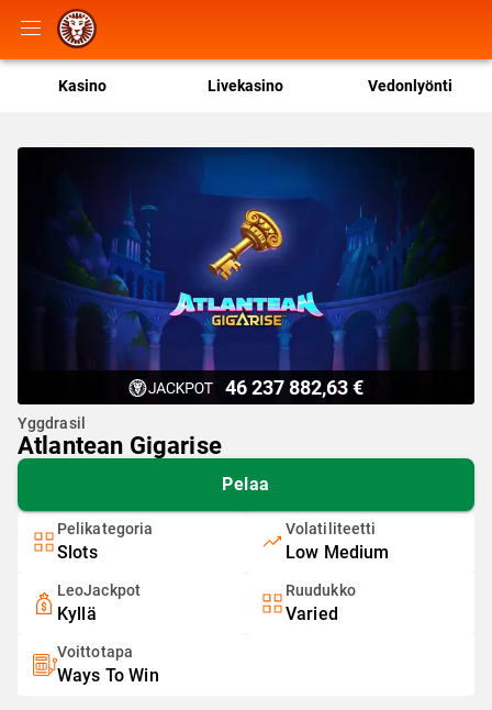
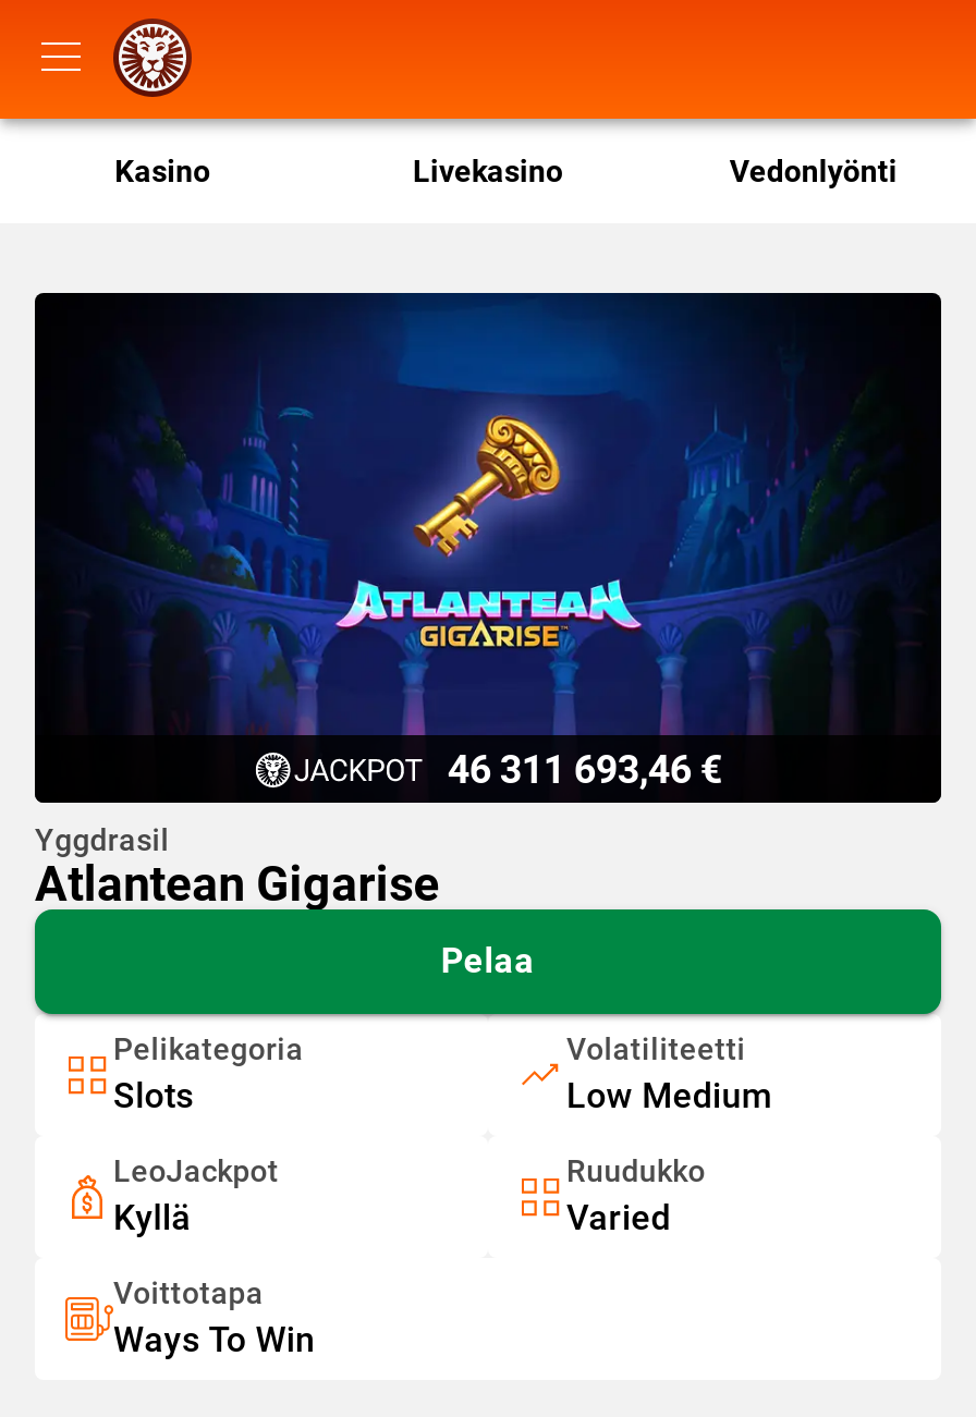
[226,376,364,399] 46 237 882,63 € -> [447,746,722,792] 46 311 693,46 €

